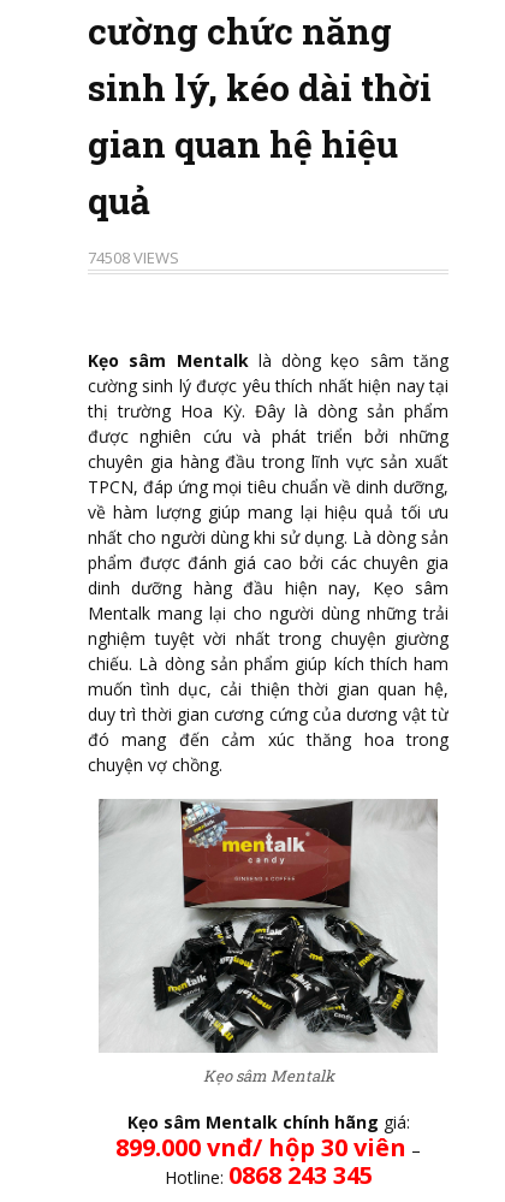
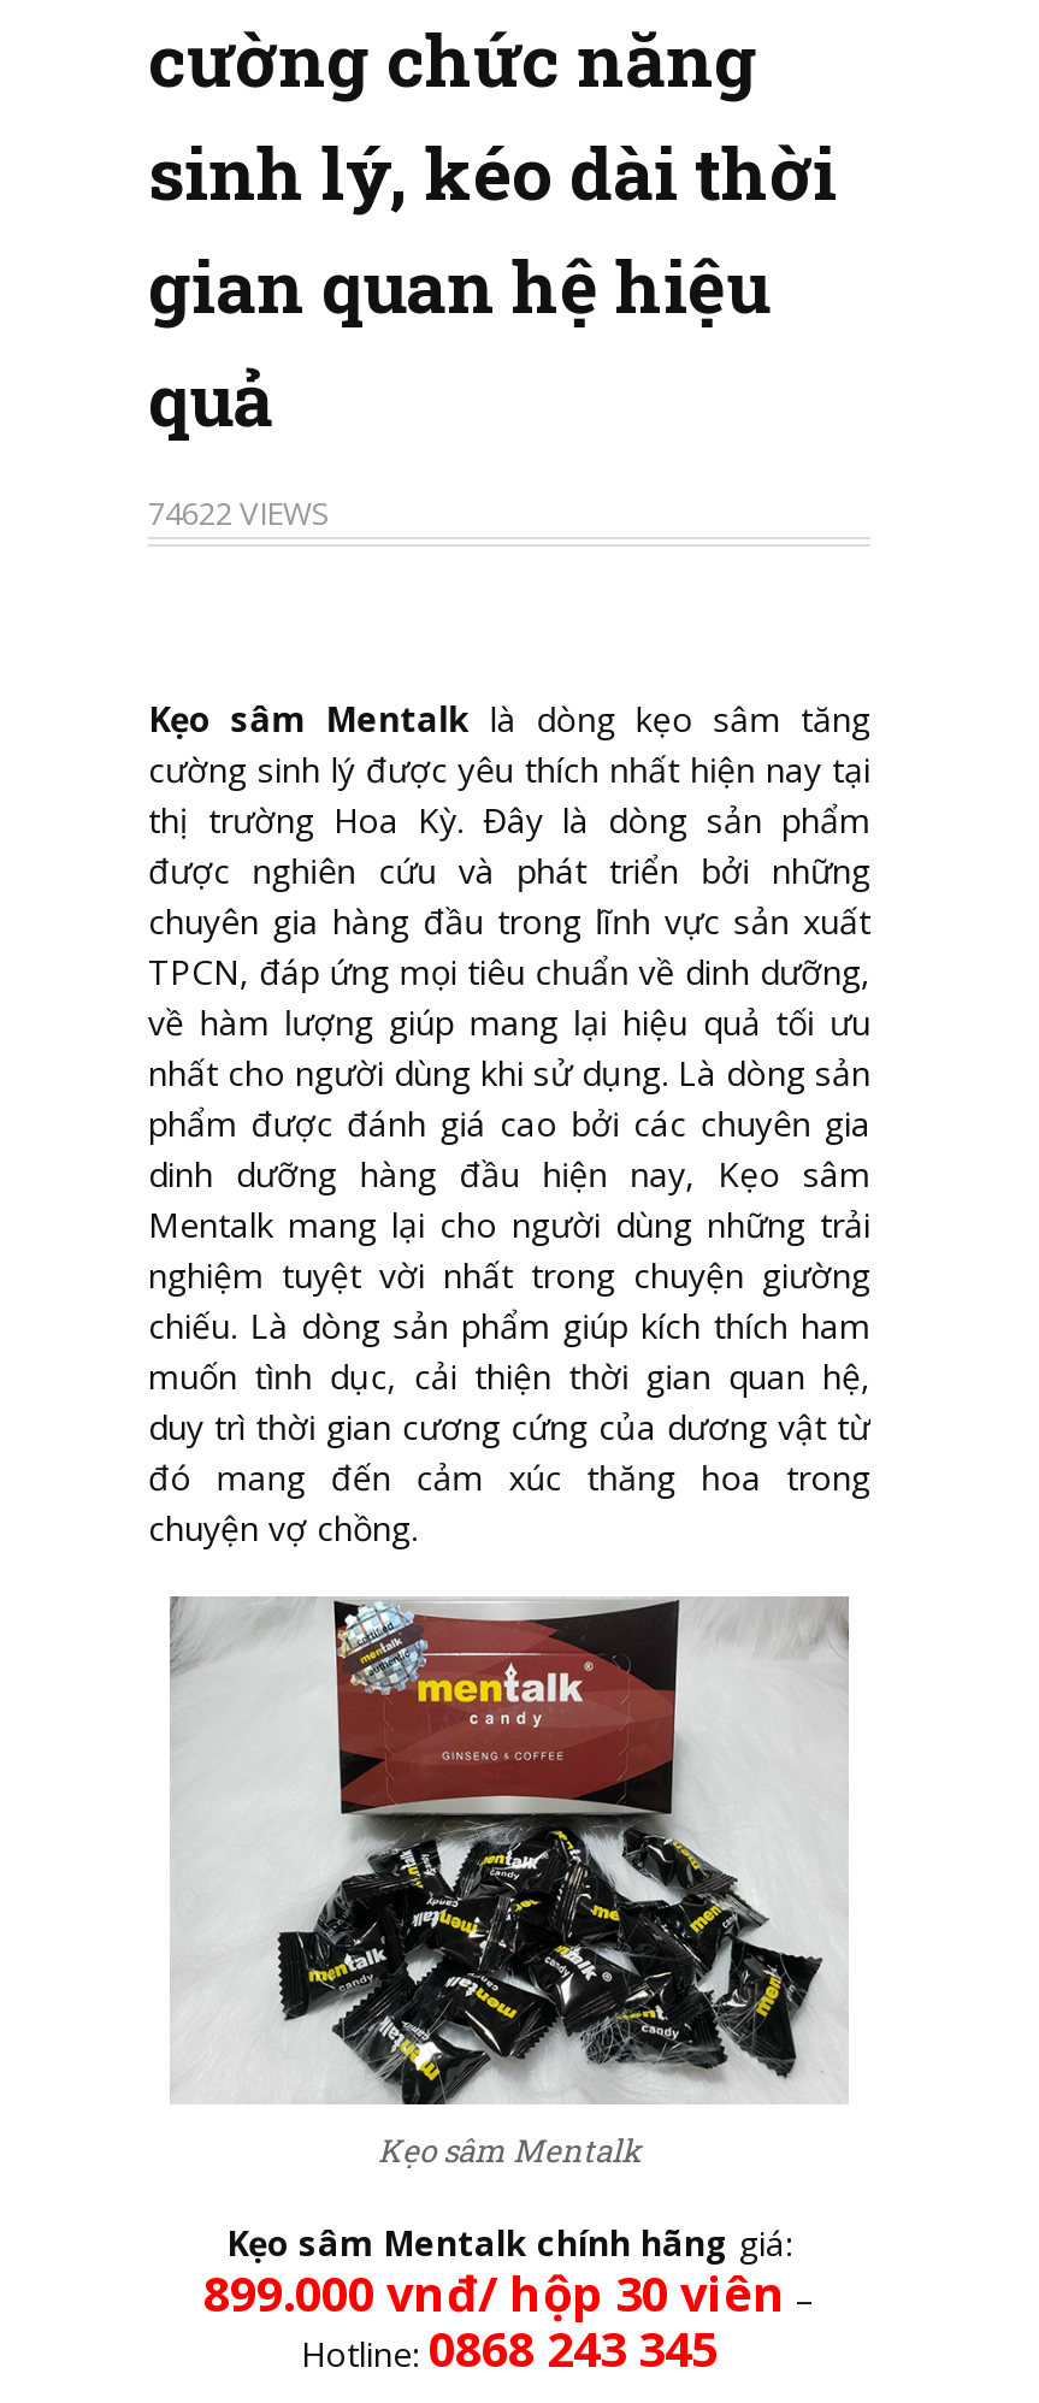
[88,247,179,268] 74508 VIEWS -> [148,491,331,535] 74622 VIEWS

